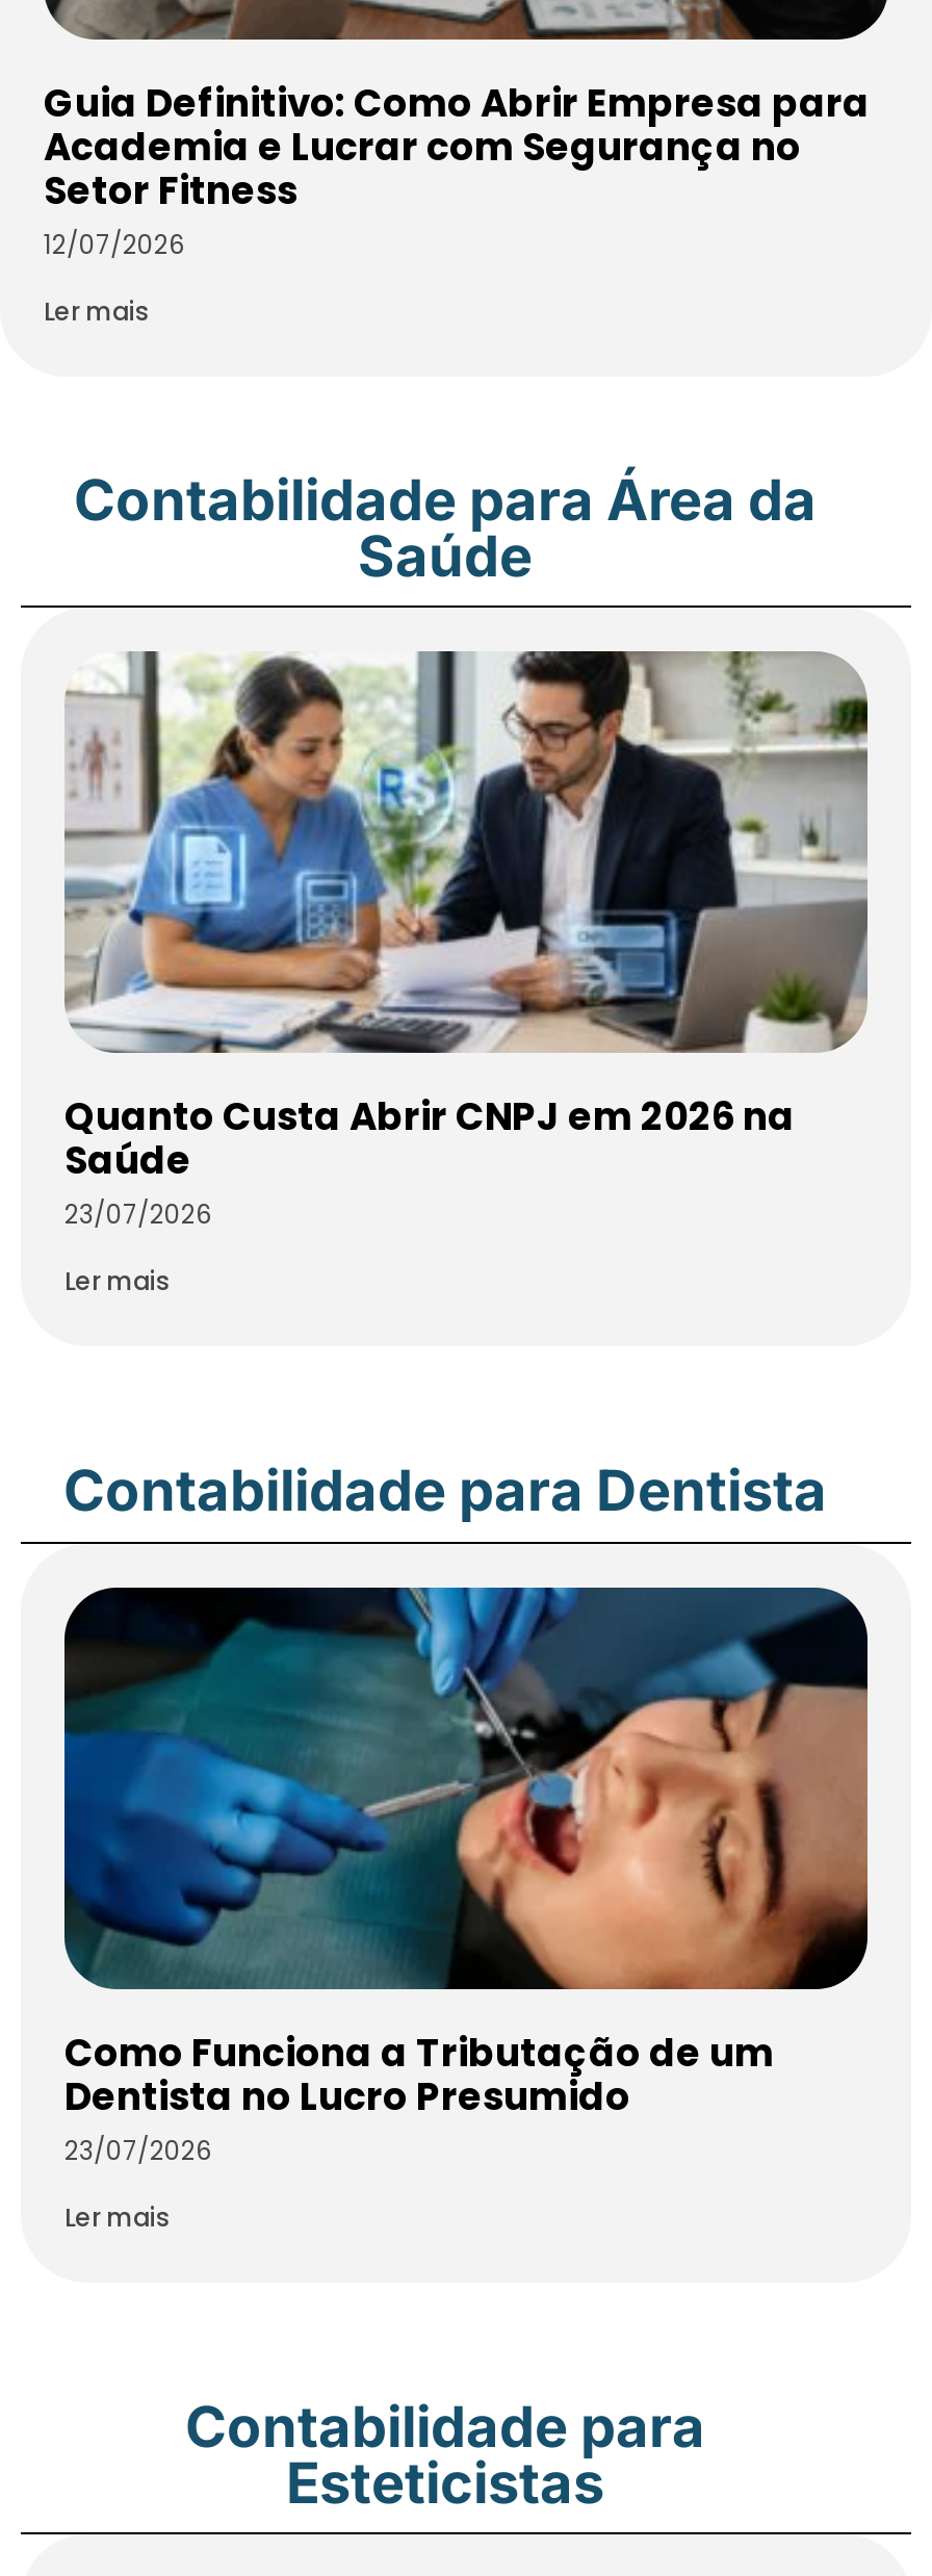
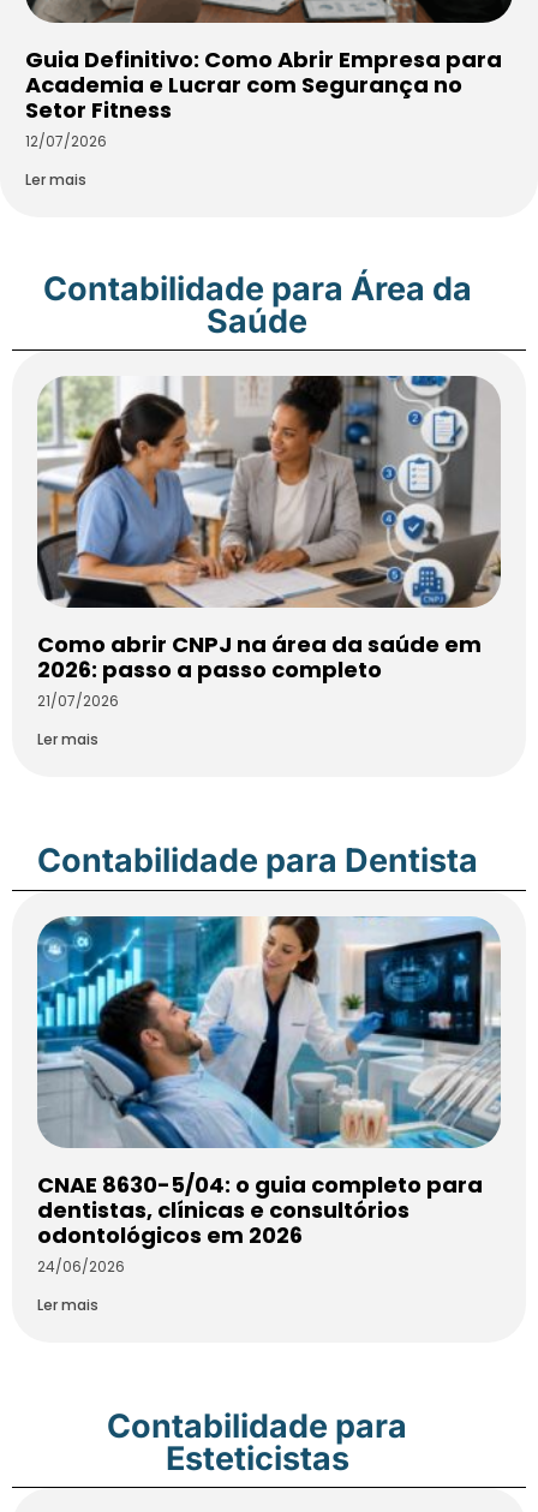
[64,651,870,1232] [image] | Quanto Custa Abrir CNPJ em 2026 na | Saúde | 23/07/2026 -> [37,375,501,711] [image] | Como abrir CNPJ na área da saúde em | 2026: passo a passo completo | 21/07/2026
[62,1586,870,2168] [image] | Como Funciona a Tributação de um | Dentista no Lucro Presumido | 23/07/2026 -> [36,915,501,1277] [image] | CNAE 8630-5/04: o guia completo para | dentistas, clínicas e consultórios | odontológicos em 2026 | 24/06/2026

